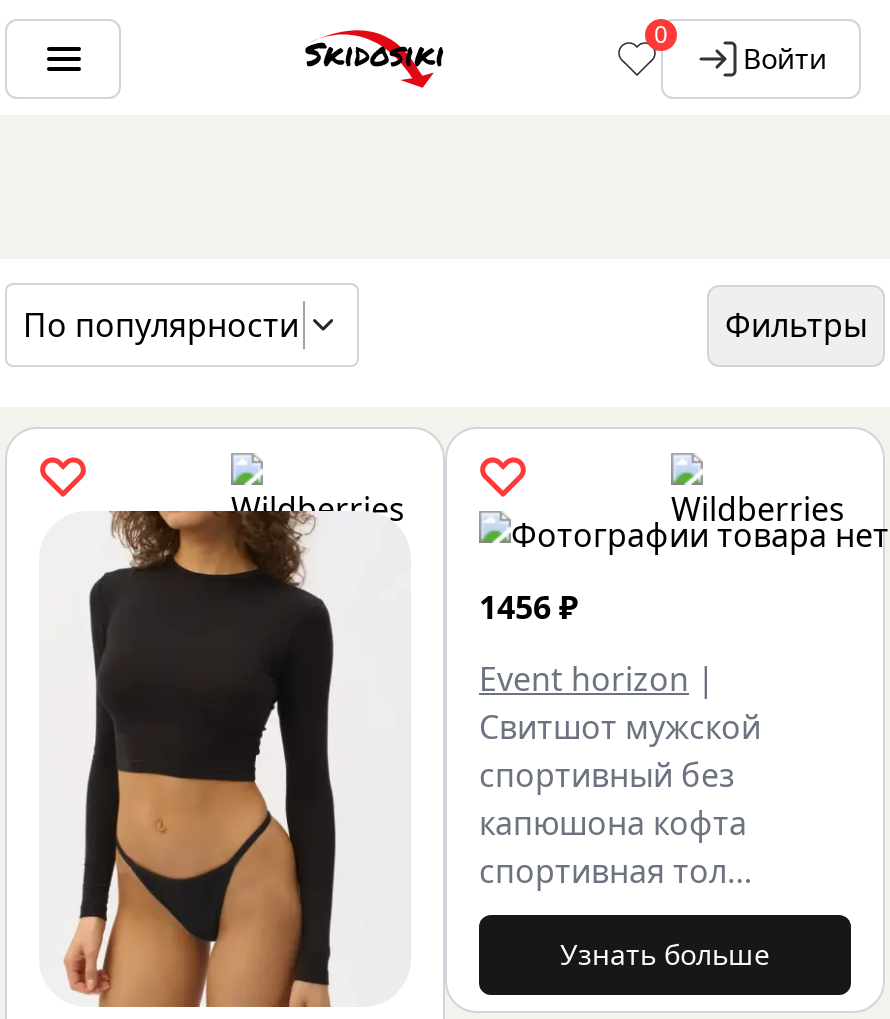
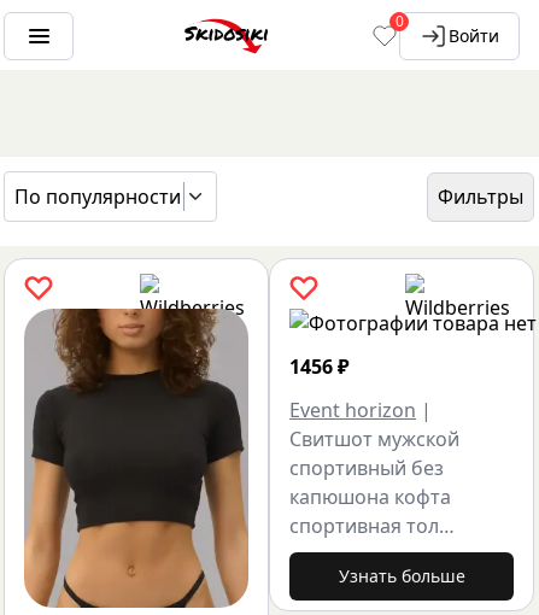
[39,509,411,1009] [image] -> [23,307,250,609] [image]

